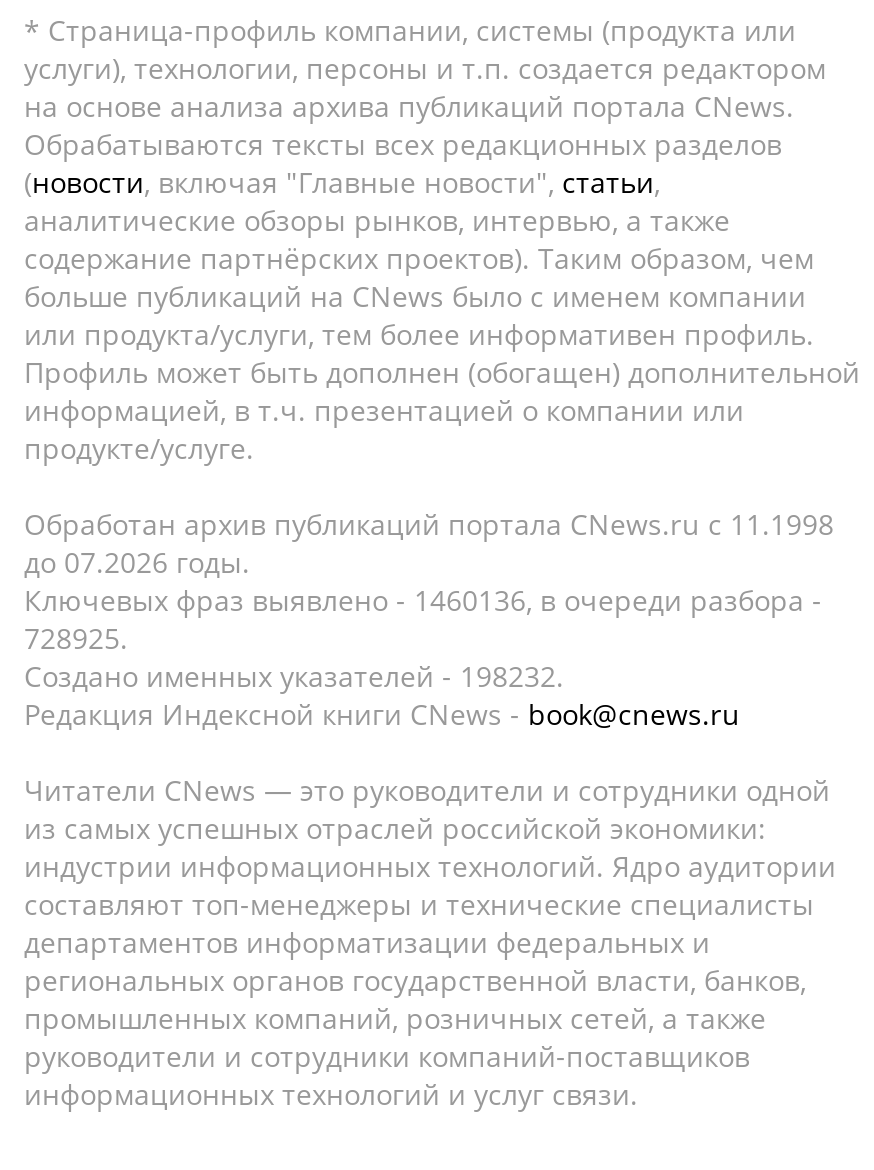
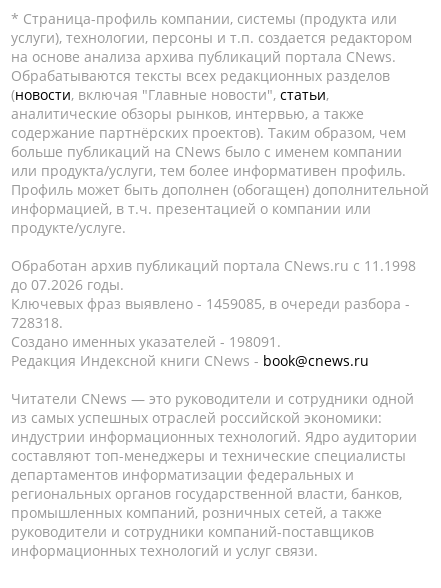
[24,581,822,619] Ключевых фраз выявлено - 1460136, в очереди разбора - -> [11,294,410,313] Ключевых фраз выявлено - 1459085, в очереди разбора -
[24,619,128,657] 728925. -> [11,313,63,332] 728318.
[24,657,564,695] Создано именных указателей - 198232. -> [11,332,281,351] Создано именных указателей - 198091.

